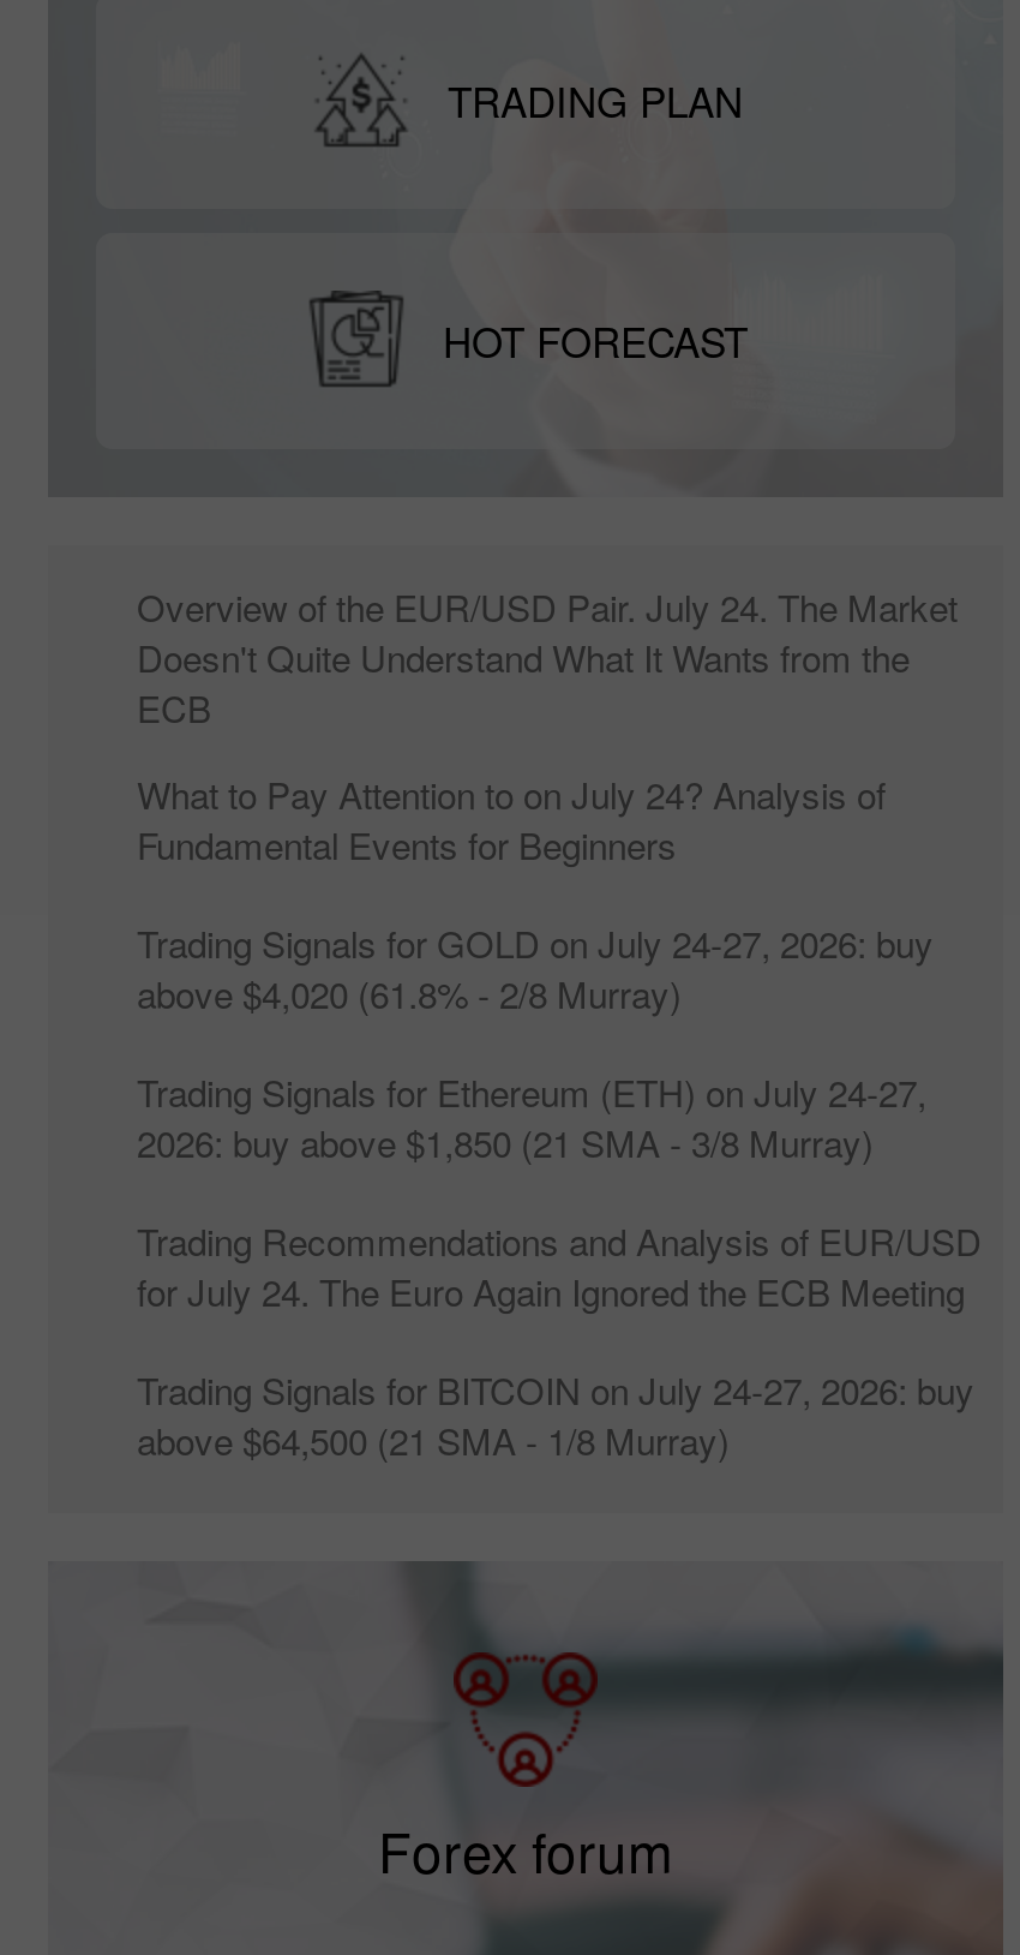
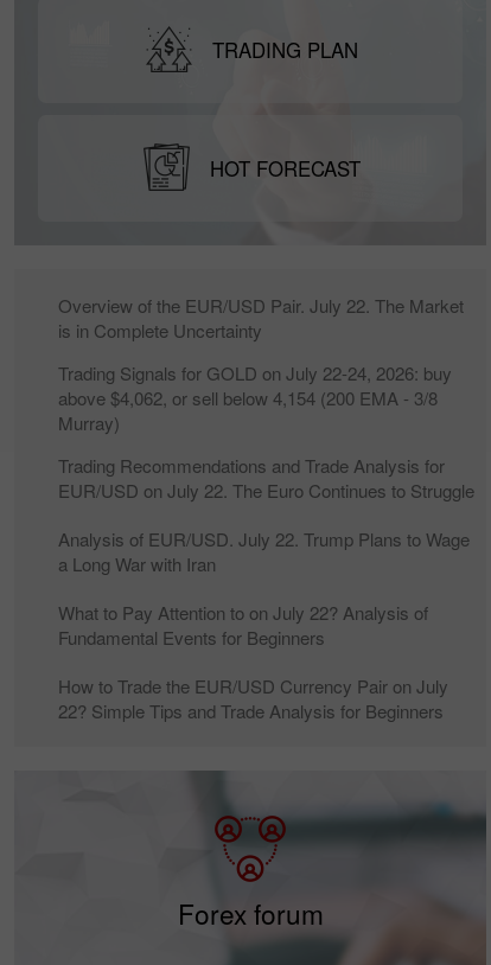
[137,581,958,819] Overview of the EUR/USD Pair. July 24. The Market | Doesn't Quite Understand What It Wants from the | ECB | What to Pay Attention to on July 24? Analysis of -> [58,293,474,625] Overview of the EUR/USD Pair. July 22. The Market | is in Complete Uncertainty | Trading Signals for GOLD on July 22-24, 2026: buy | above $4,062, or sell below 4,154 (200 EMA - 3/8 | Murray) | Trading Recommendations and Trade Analysis for | EUR/USD on July 22. The Euro Continues to Struggle | Analysis of EUR/USD. July 22. Trump Plans to Wage | a Long War with Iran | What to Pay Attention to on July 22? Analysis of
moved [137,819,677,869] -> [58,625,325,649]: Fundamental Events for Beginners
[137,917,982,1465] Trading Signals for GOLD on July 24-27, 2026: buy | above $4,020 (61.8% - 2/8 Murray) | Trading Signals for Ethereum (ETH) on July 24-27, | 2026: buy above $1,850 (21 SMA - 3/8 Murray) | Trading Recommendations and Analysis of EUR/USD | for July 24. The Euro Again Ignored the ECB Meeting | Trading Signals for BITCOIN on July 24-27, 2026: buy | above $64,500 (21 SMA - 1/8 Murray) -> [58,673,448,723] How to Trade the EUR/USD Currency Pair on July | 22? Simple Tips and Trade Analysis for Beginners

